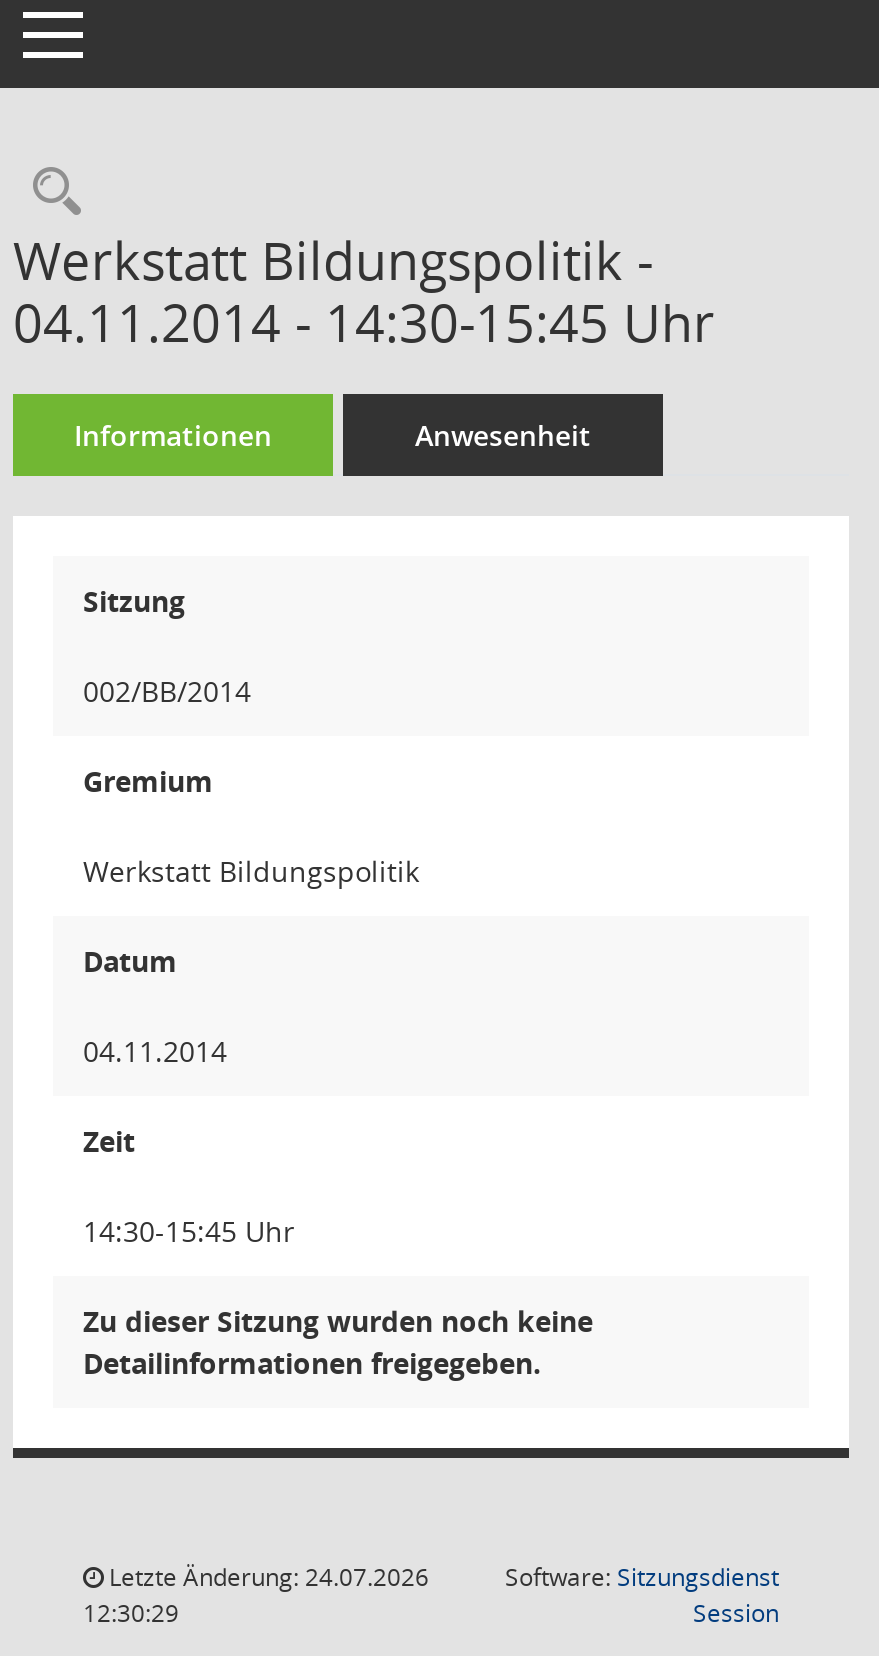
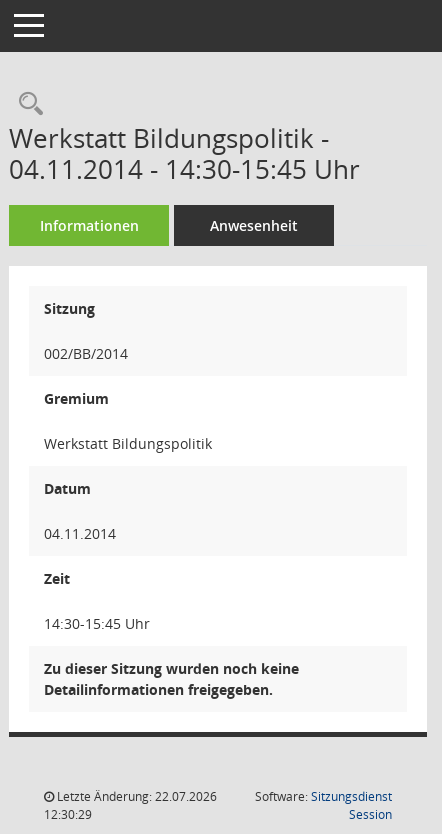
[103,1560,429,1594] Letzte Änderung: 24.07.2026 -> [54,788,217,805] Letzte Änderung: 22.07.2026

